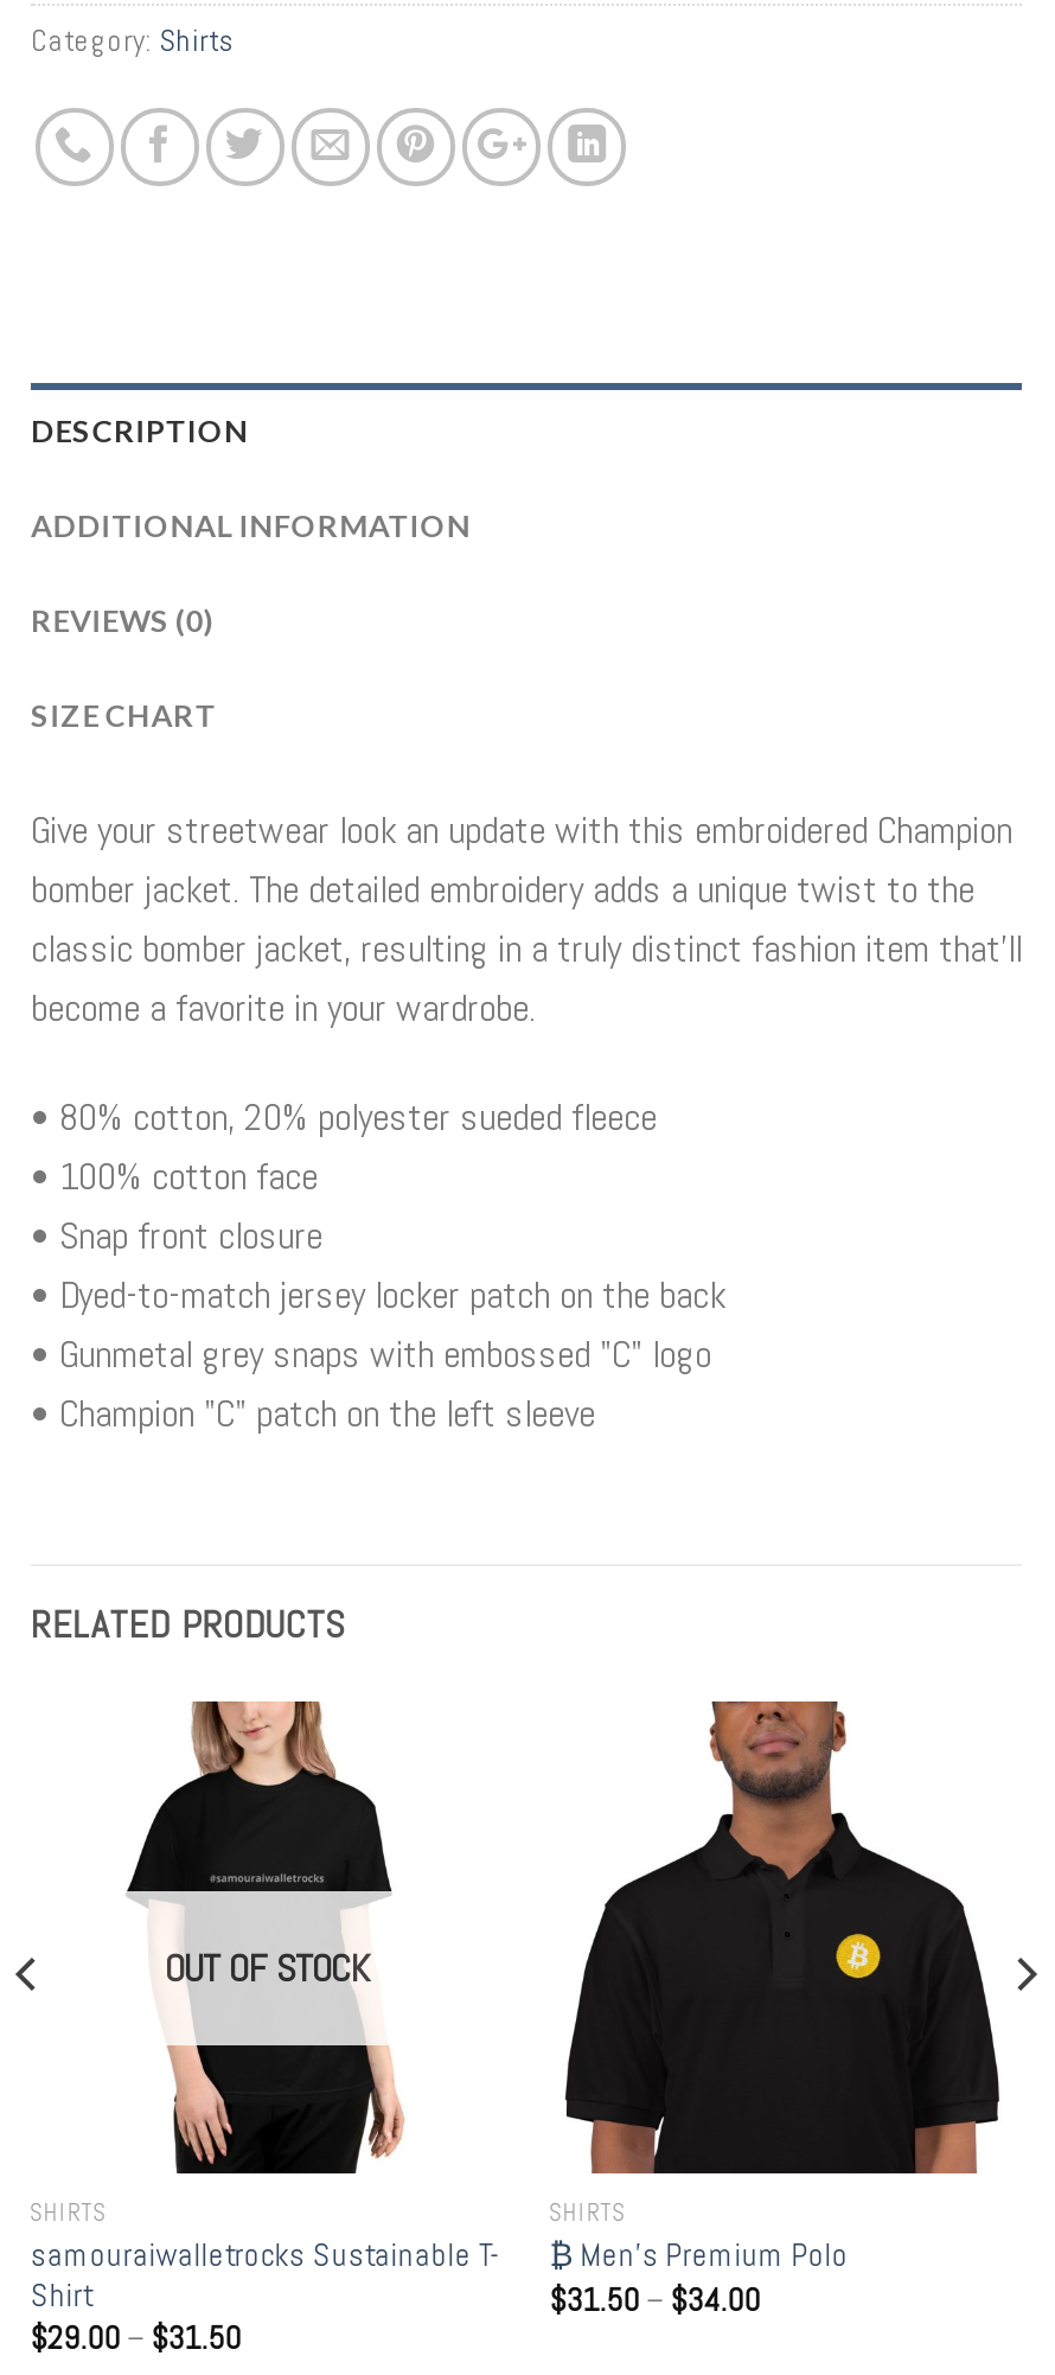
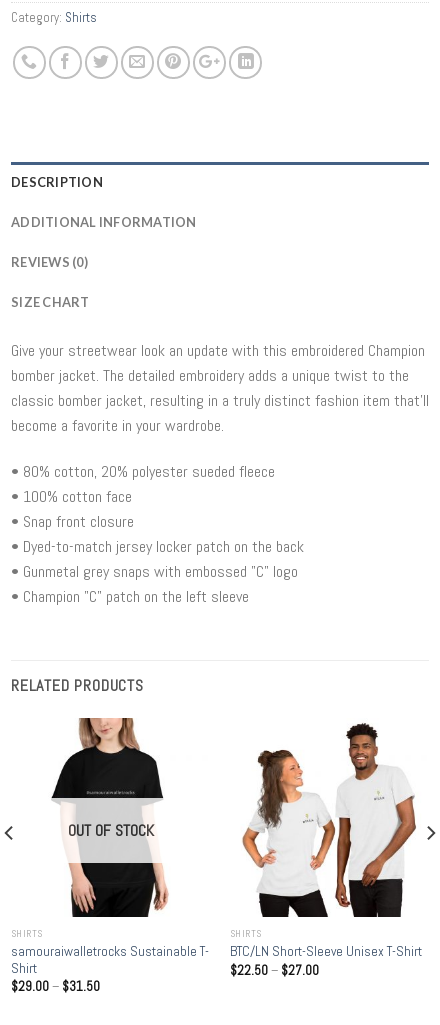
[550,1699,1003,2320] [image] | ₿ Men’s Premium Polo | $31.50 – $34.00 -> [230,718,422,979] [image] | BTC/LN Short-Sleeve Unisex T-Shirt | $22.50 – $27.00

